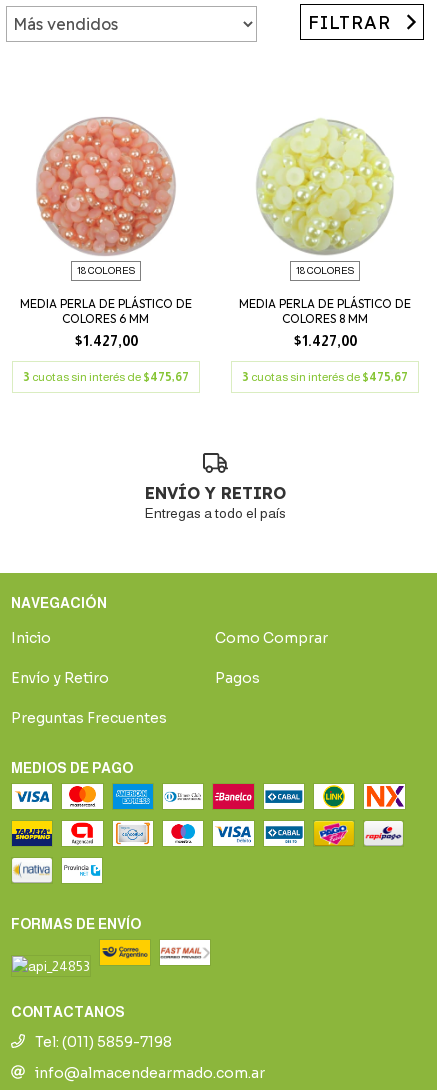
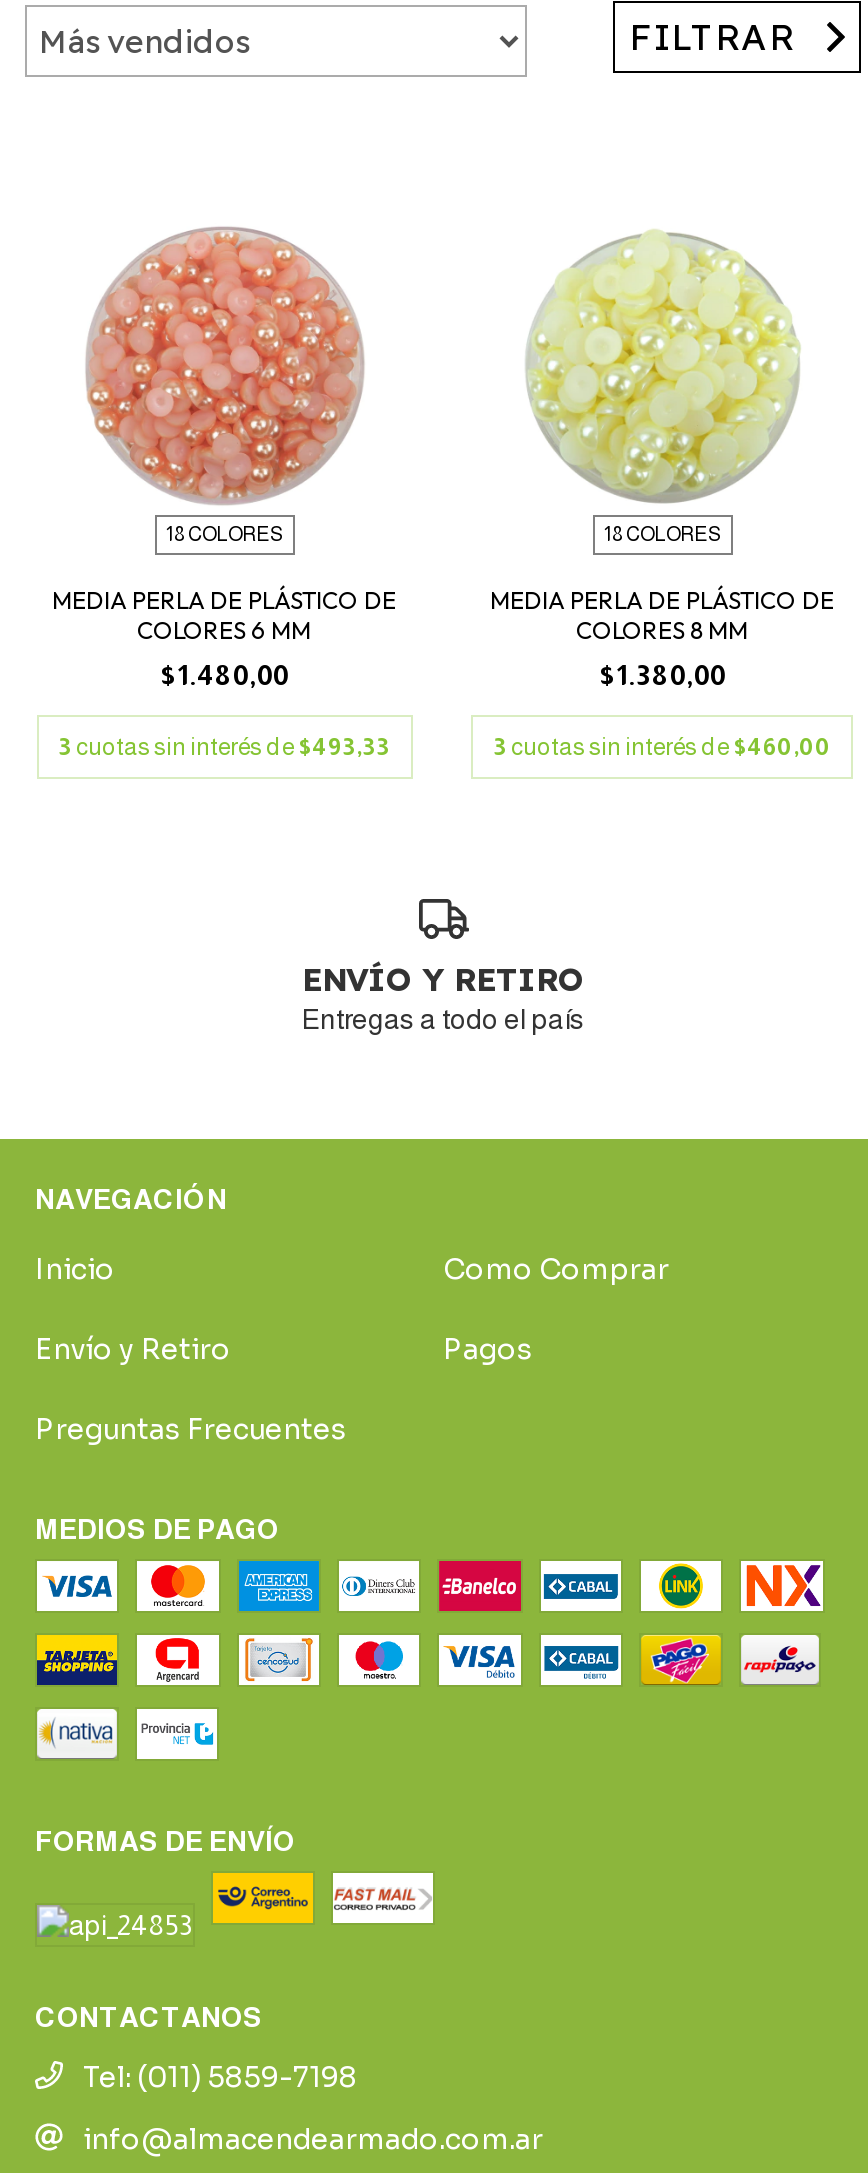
[73,333,137,349] $1.427,00 -> [159,659,289,691] $1.480,00
[292,333,356,349] $1.427,00 -> [598,659,726,691] $1.380,00
[22,370,188,384] 3 cuotas sin interés de $475,67 -> [58,733,390,761] 3 cuotas sin interés de $493,33
[241,370,407,384] 3 cuotas sin interés de $475,67 -> [493,733,831,761] 3 cuotas sin interés de $460,00

